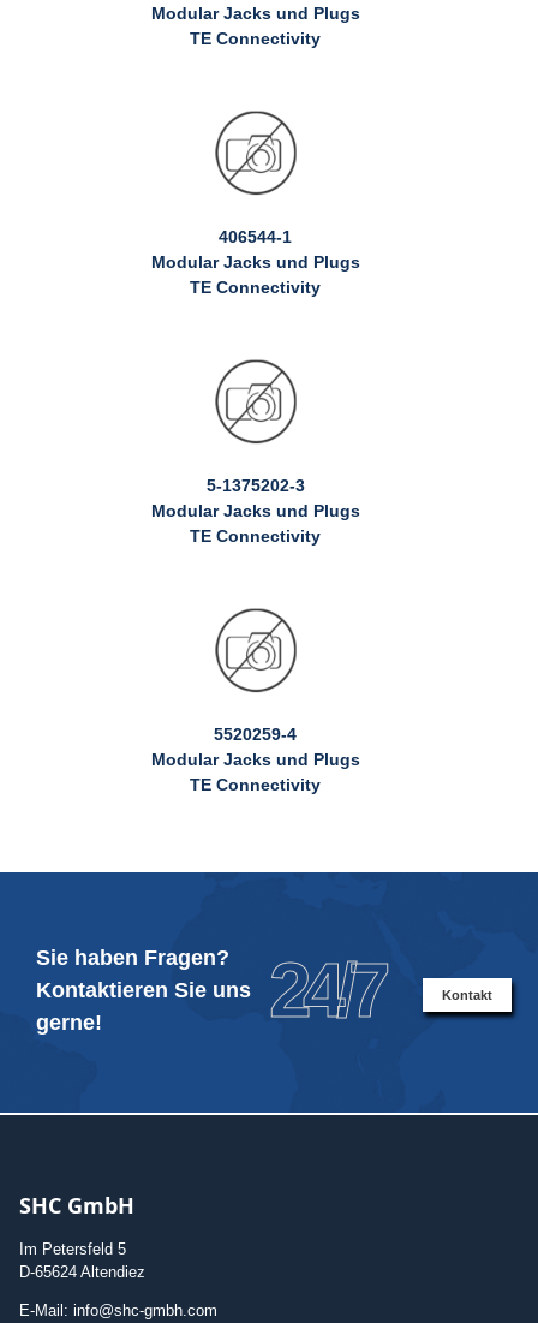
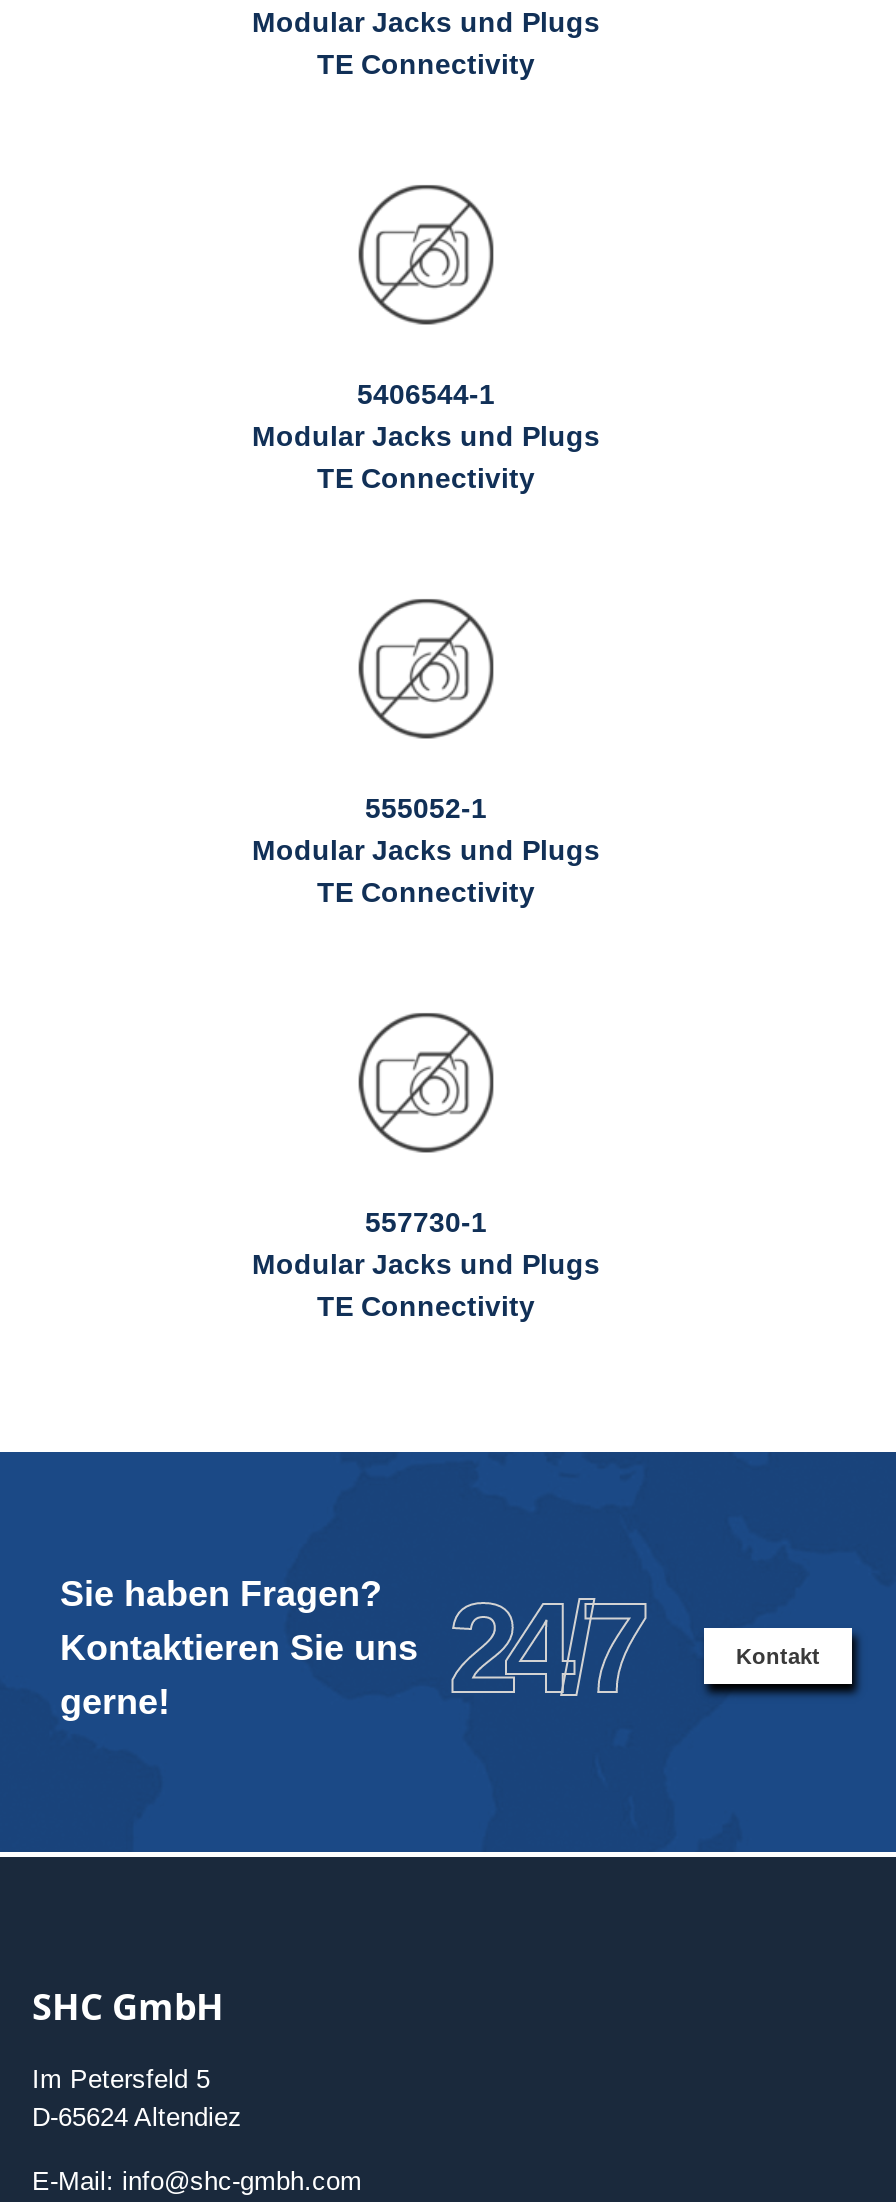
[219,227,292,246] 406544-1 -> [357,378,495,410] 5406544-1
[207,476,305,495] 5-1375202-3 -> [365,792,487,824] 555052-1
[214,724,297,744] 5520259-4 -> [365,1206,487,1238] 557730-1

